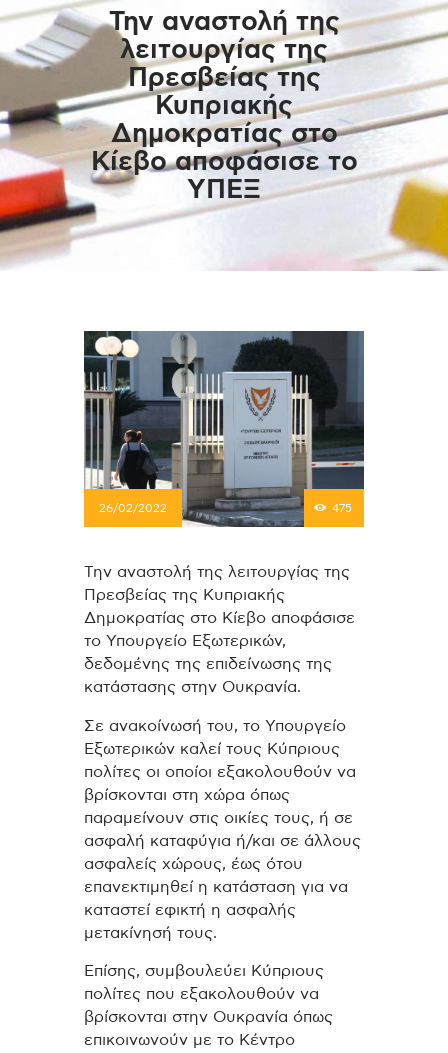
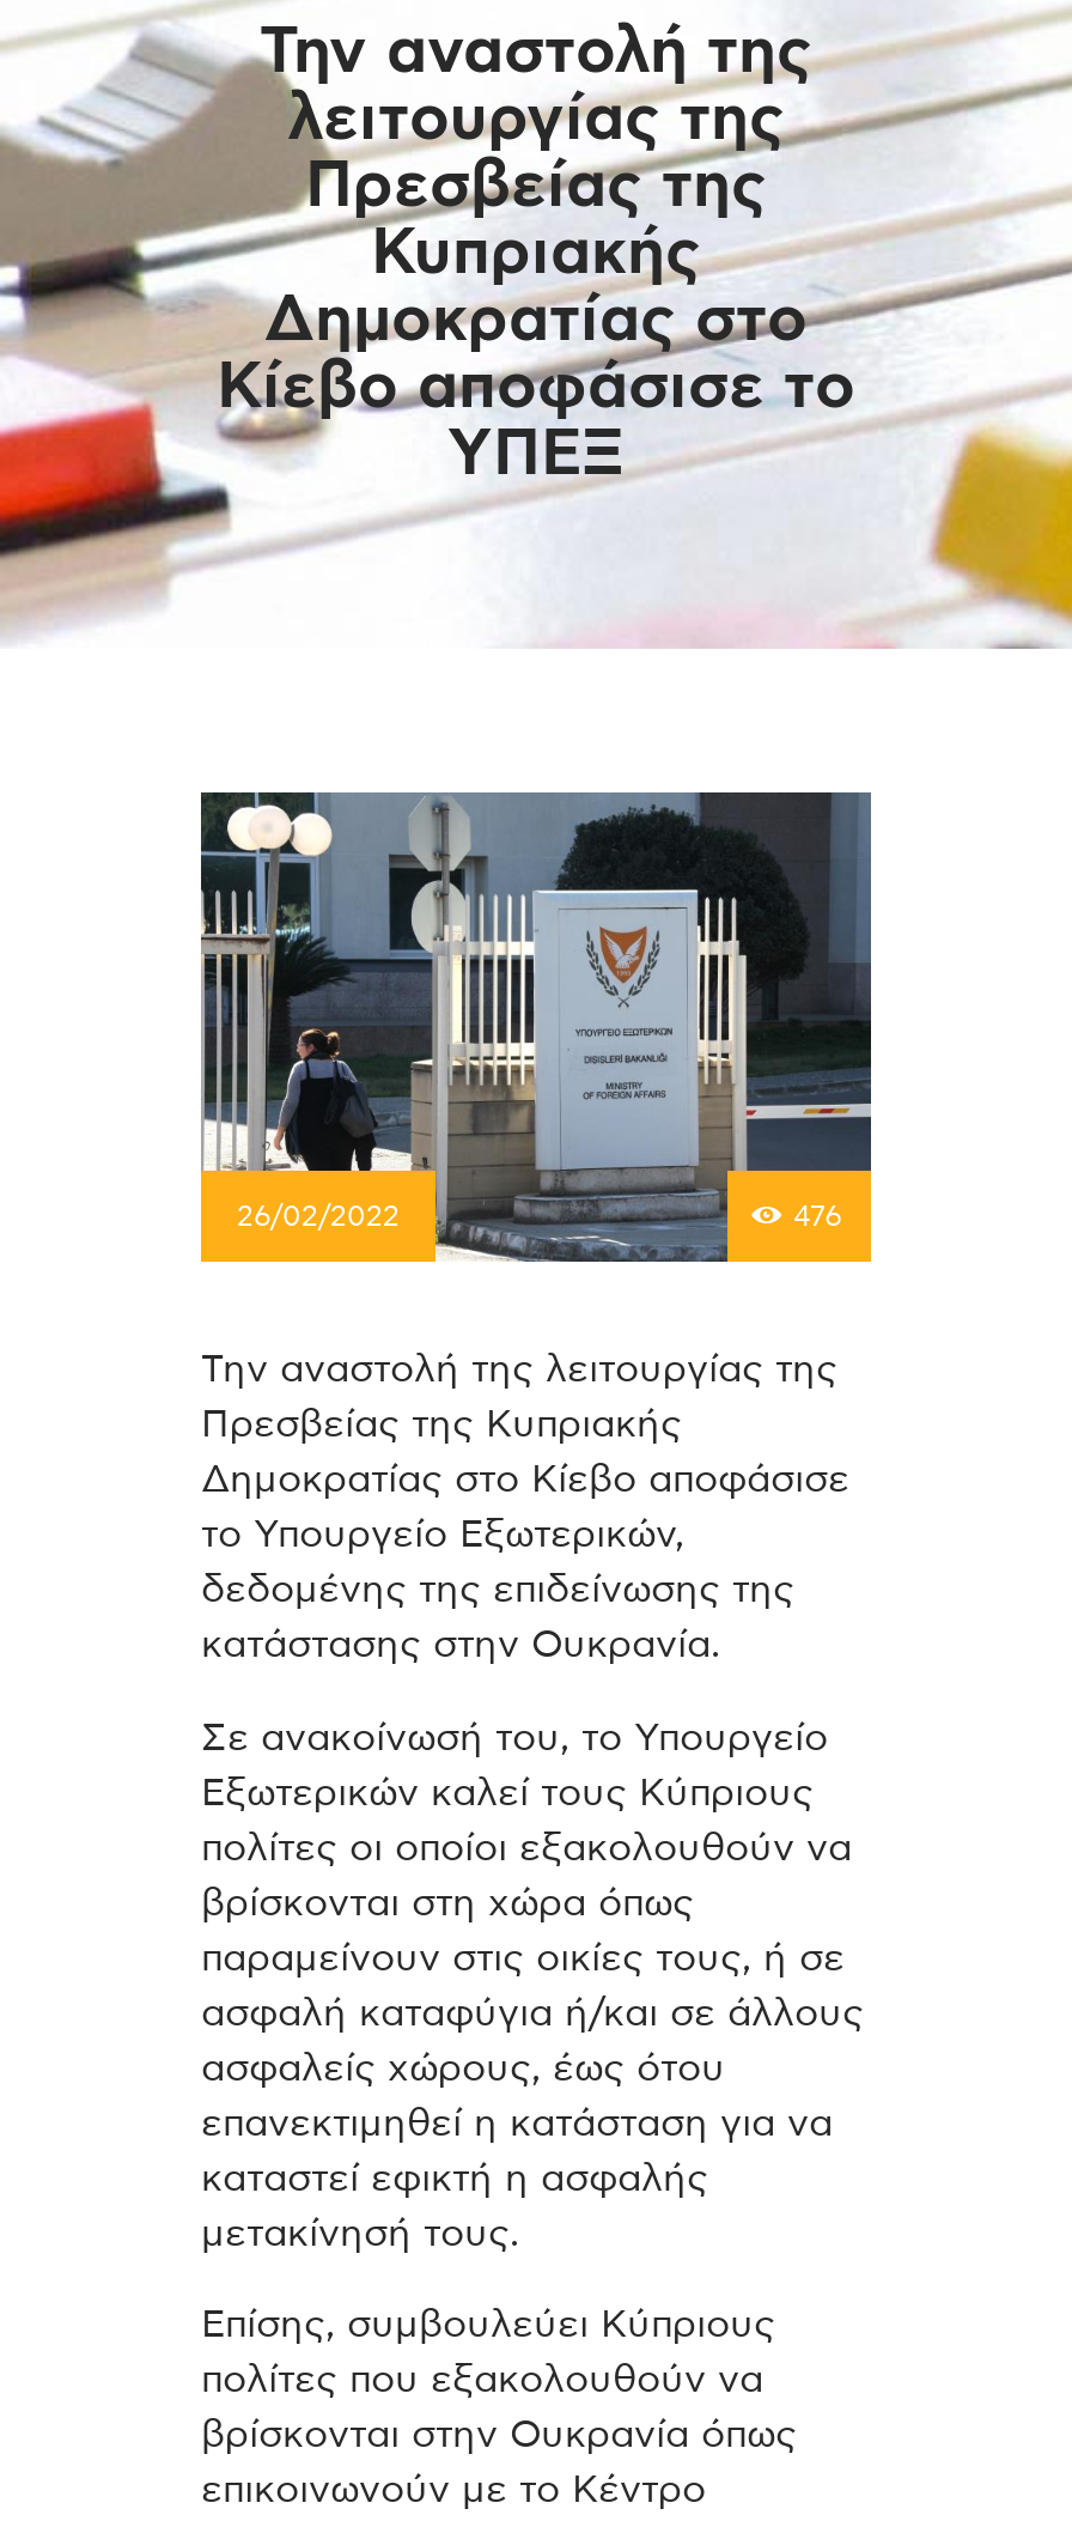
[332,502,352,514] 475 -> [793,1202,841,1231] 476

